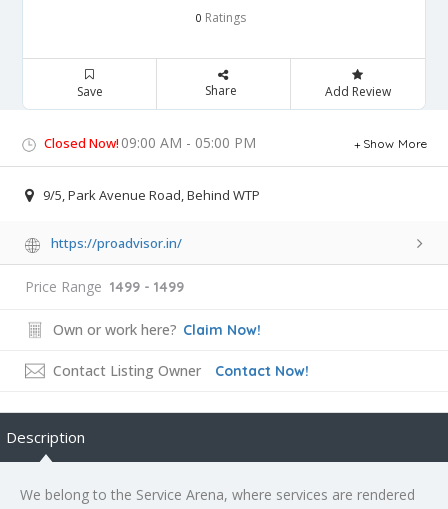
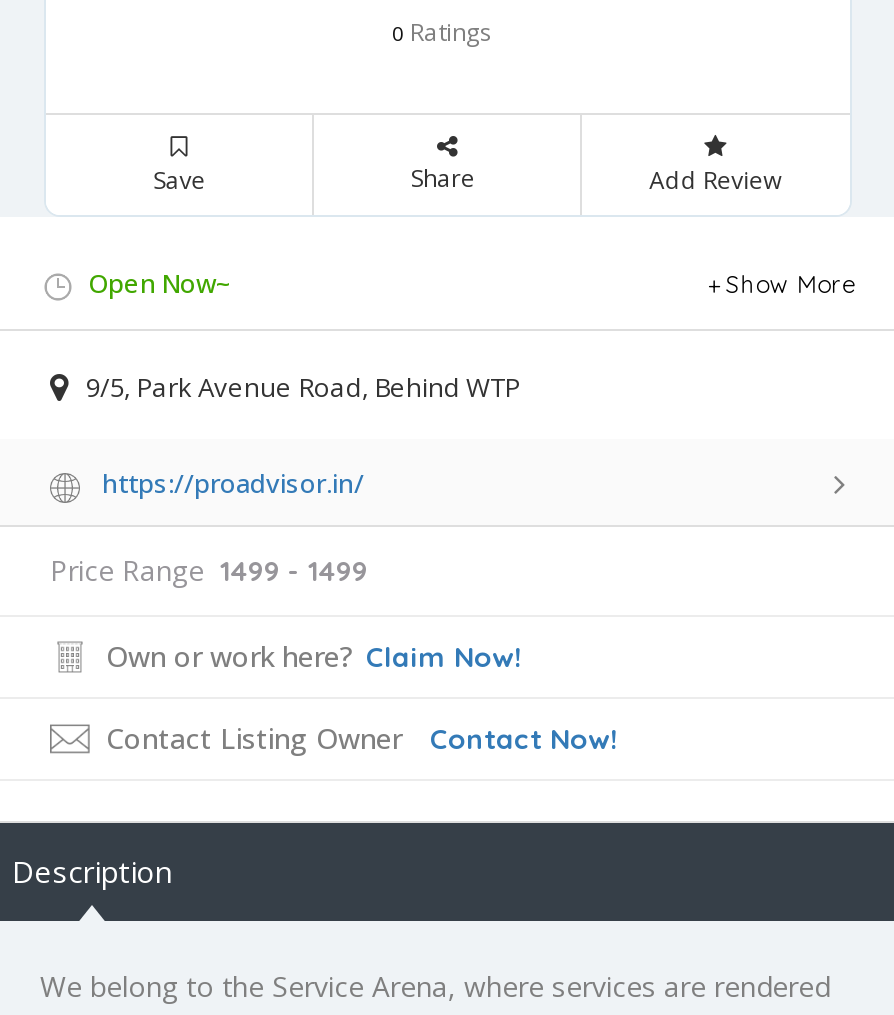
[44,133,256,152] Closed Now! 09:00 AM - 05:00 PM -> [88,266,232,302] Open Now~

